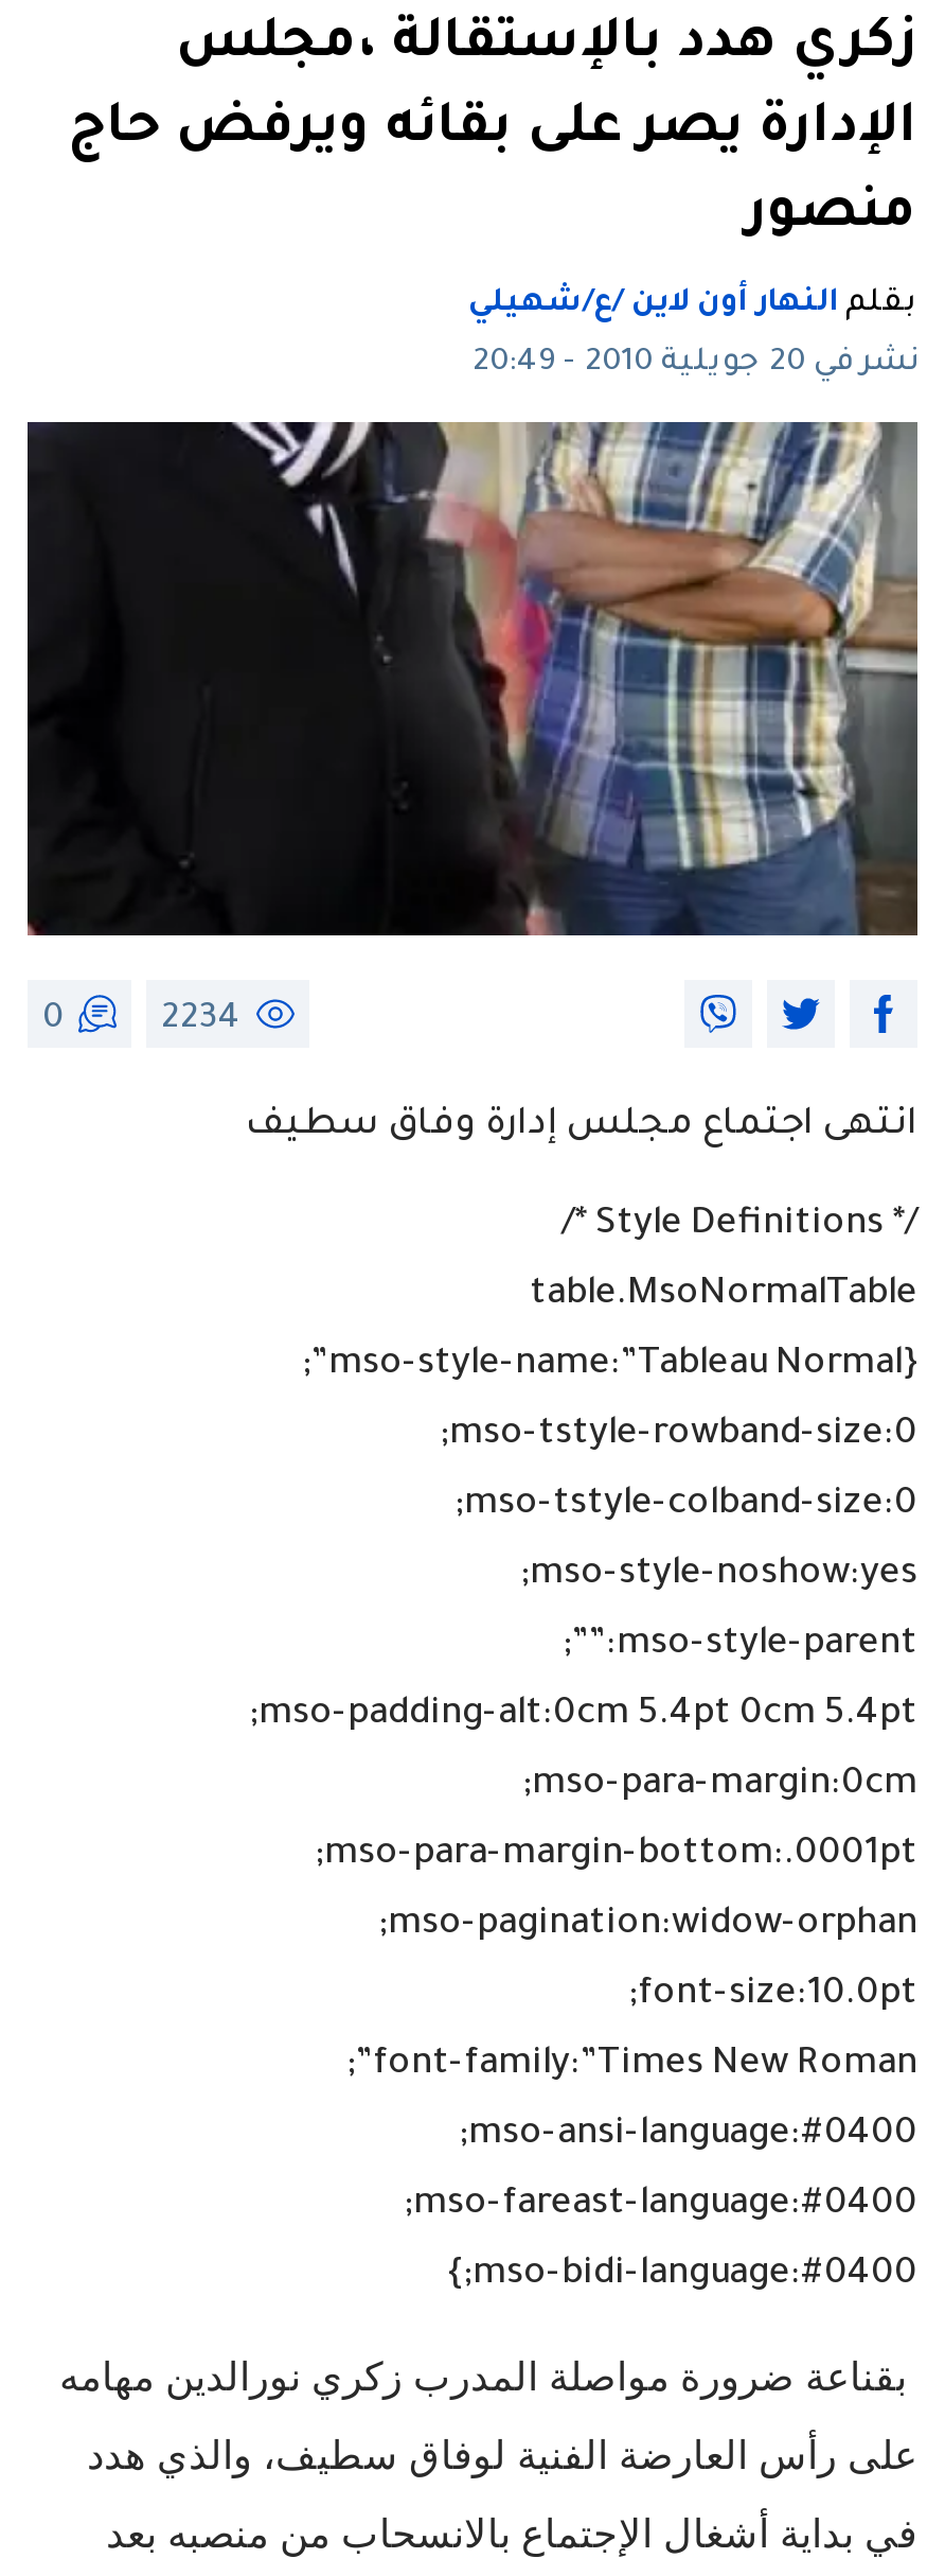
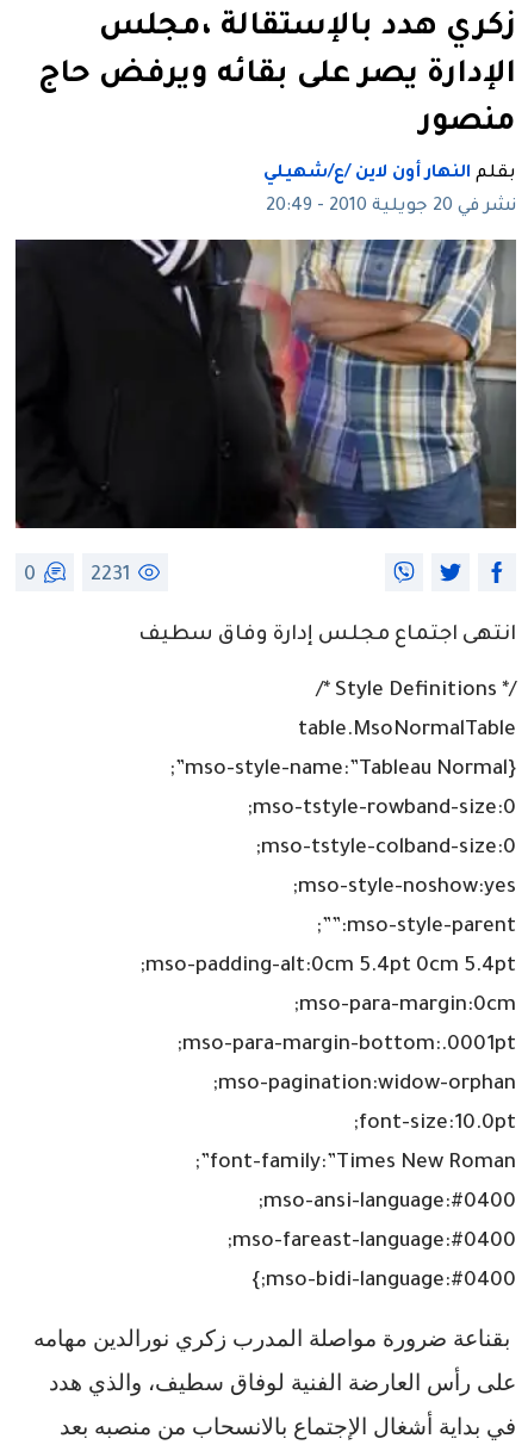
[161,1000,242,1038] 2234 -> [91,565,130,586] 2231

